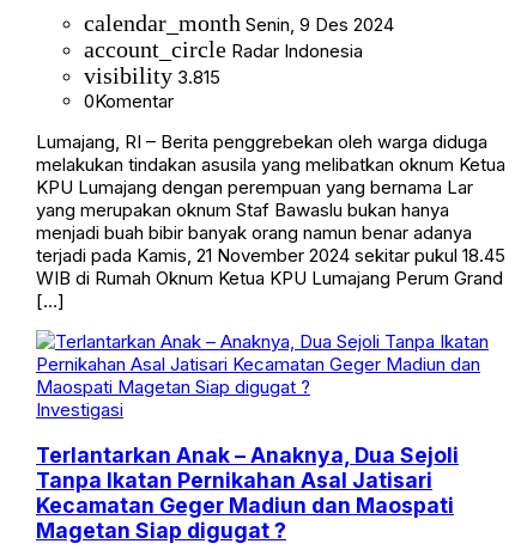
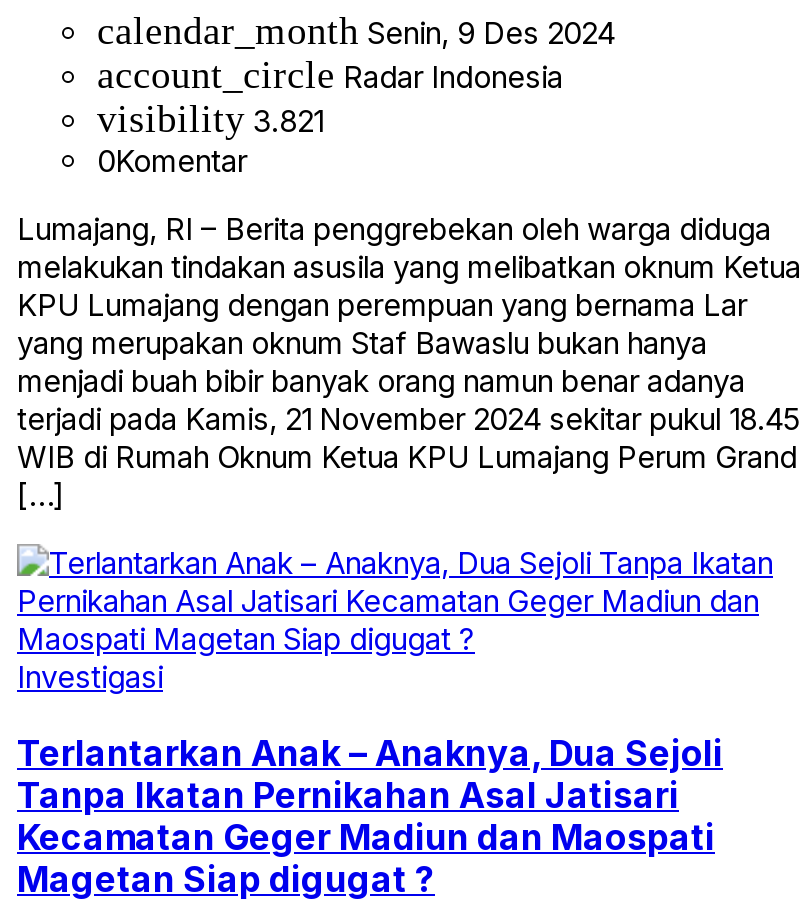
[84,64,220,89] visibility 3.815 -> [97,98,323,140] visibility 3.821

